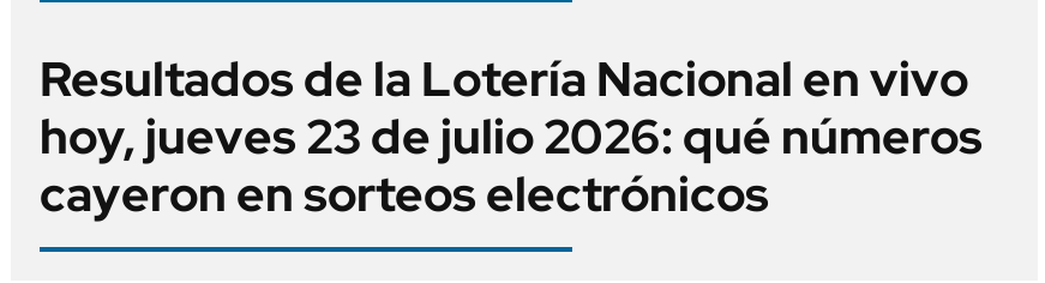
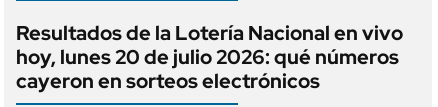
[40,106,983,169] hoy, jueves 23 de julio 2026: qué números -> [16,44,399,70] hoy, lunes 20 de julio 2026: qué números

